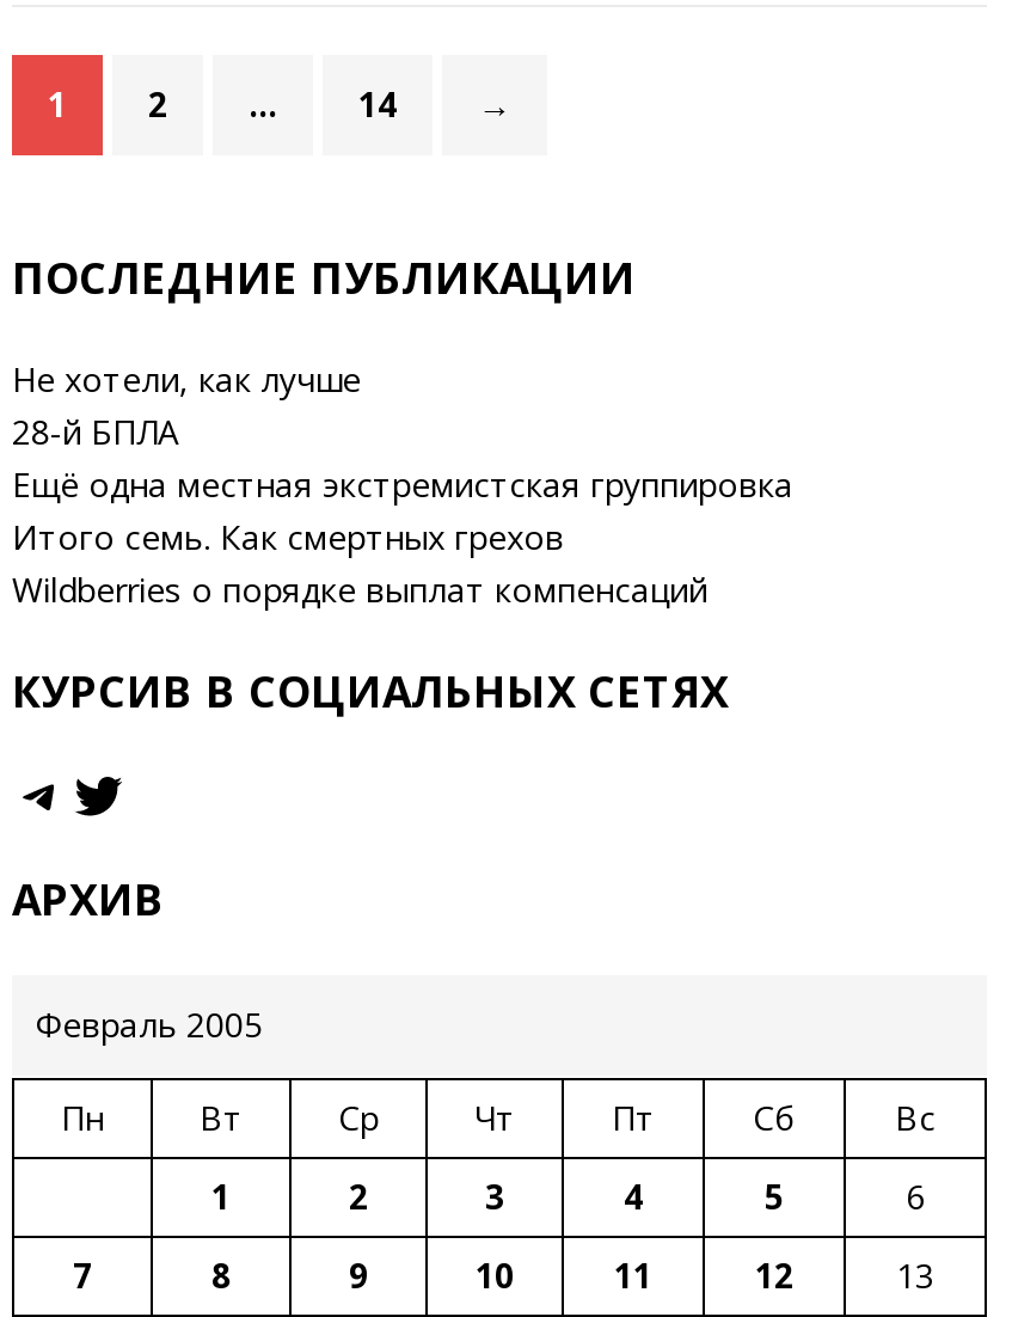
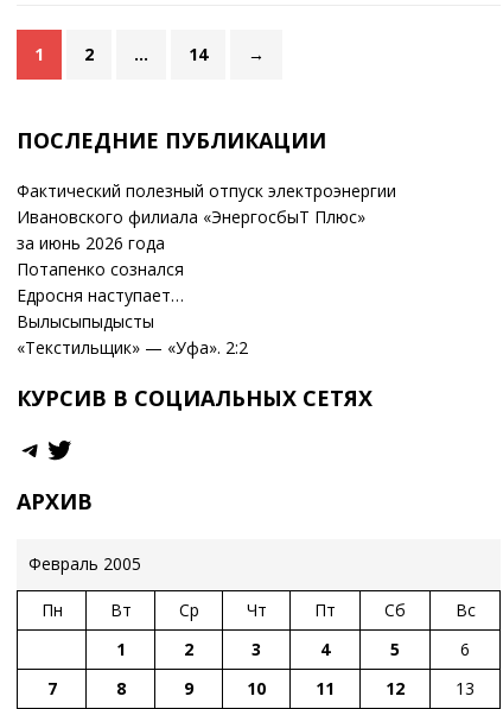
[12,356,793,612] Не хотели, как лучше | 28-й БПЛА | Ещё одна местная экстремистская группировка | Итого семь. Как смертных грехов | Wildberries о порядке выплат компенсаций -> [17,179,396,359] Фактический полезный отпуск электроэнергии | Ивановского филиала «ЭнергосбыТ Плюс» | за июнь 2026 года | Потапенко сознался | Едросня наступает… | Вылысыпыдысты | «Текстильщик» — «Уфа». 2:2

